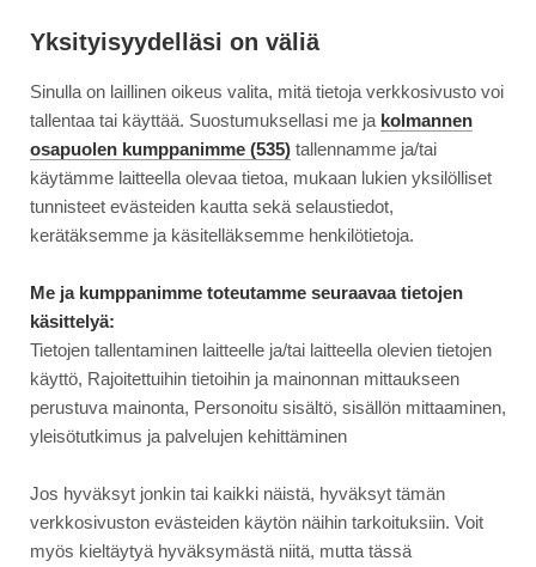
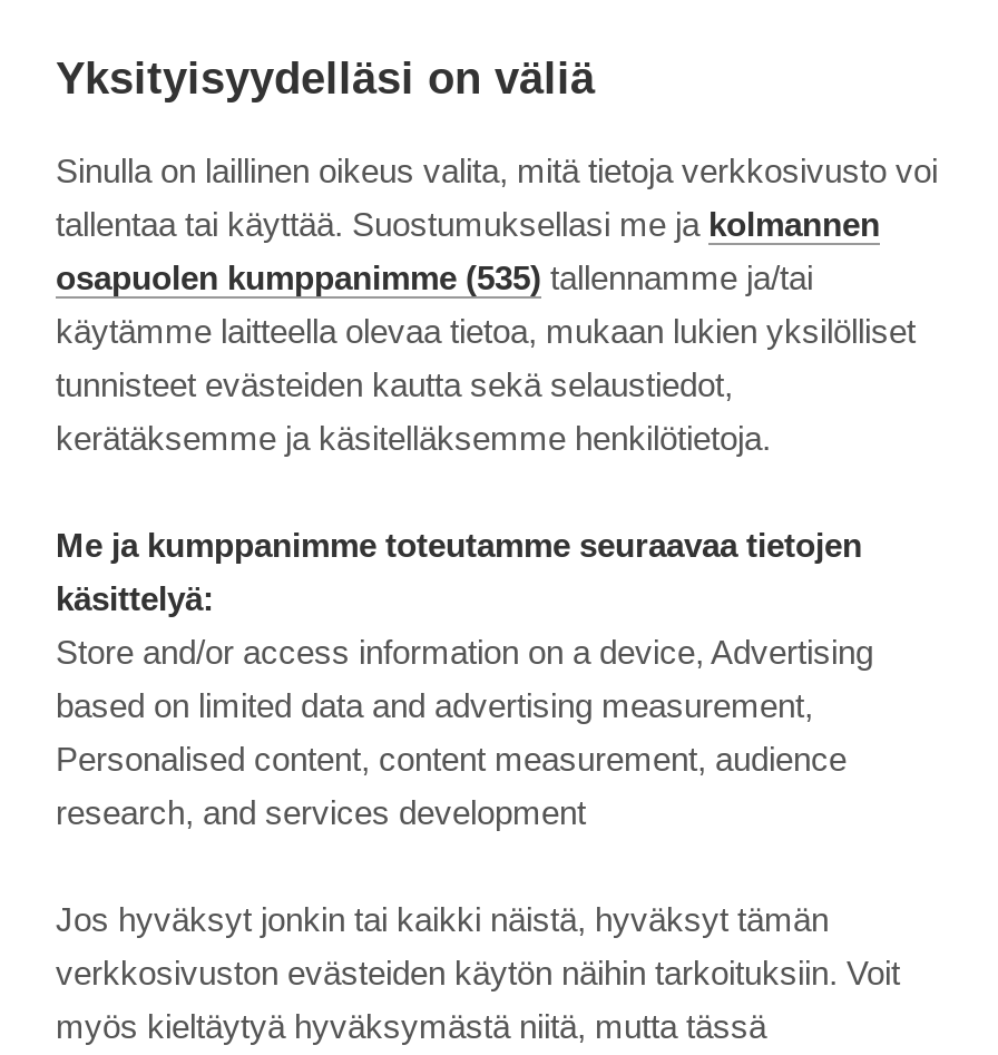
[30,340,506,446] Tietojen tallentaminen laitteelle ja/tai laitteella olevien tietojen | käyttö, Rajoitettuihin tietoihin ja mainonnan mittaukseen | perustuva mainonta, Personoitu sisältö, sisällön mittaaminen, | yleisötutkimus ja palvelujen kehittäminen -> [56,633,873,831] Store and/or access information on a device, Advertising | based on limited data and advertising measurement, | Personalised content, content measurement, audience | research, and services development

